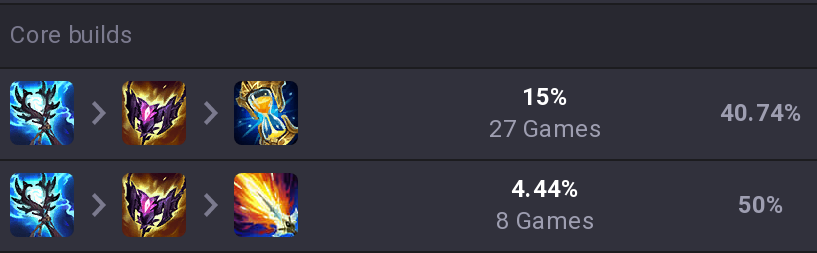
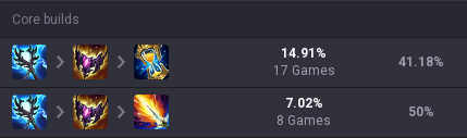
[522,83,570,111] 15% -> [281,46,327,61] 14.91%
[720,99,804,127] 40.74% -> [398,54,444,70] 41.18%
[489,115,603,143] 27 Games -> [273,63,335,78] 17 Games
[511,175,581,203] 4.44% -> [285,96,323,111] 7.02%

